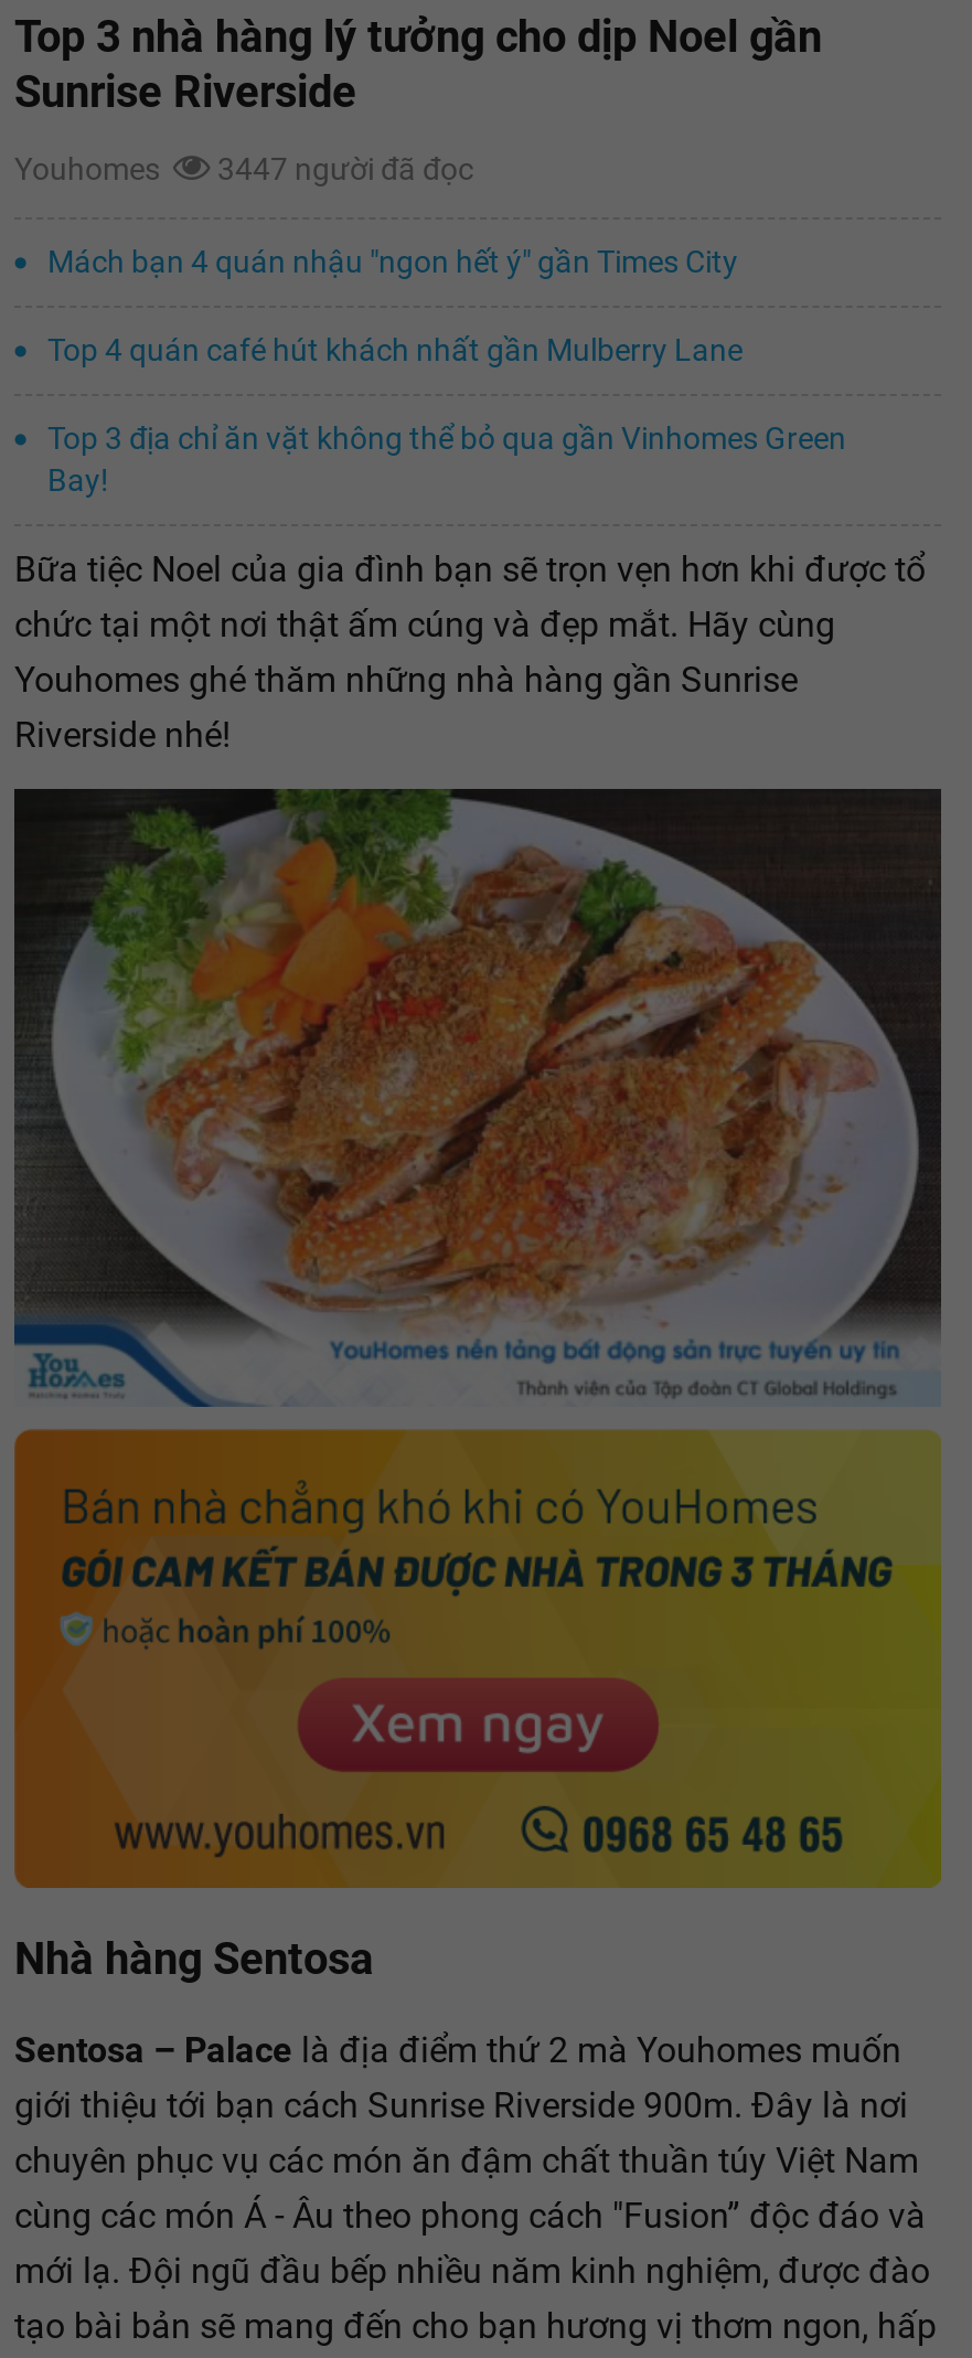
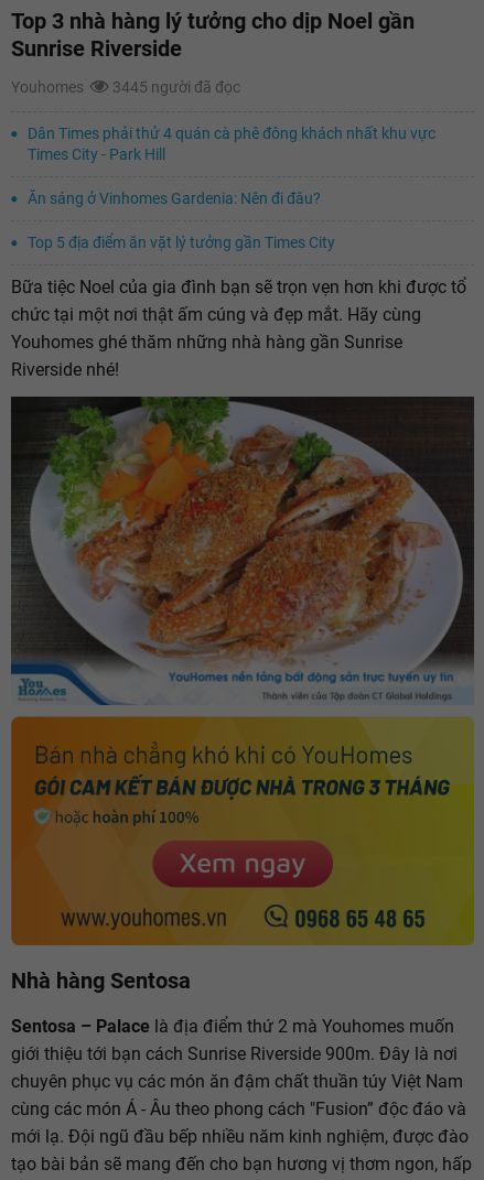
[14,151,487,187] Youhomes 3447 người đã đọc -> [11,78,247,96] Youhomes 3445 người đã đọc
[47,244,738,279] Mách bạn 4 quán nhậu "ngon hết ý" gần Times City -> [28,125,435,163] Dân Times phải thử 4 quán cà phê đông khách nhất khu vực | Times City - Park Hill
[47,332,743,368] Top 4 quán café hút khách nhất gần Mulberry Lane -> [28,190,321,207] Ăn sáng ở Vinhomes Gardenia: Nên đi đâu?
[47,421,846,498] Top 3 địa chỉ ăn vặt không thể bỏ qua gần Vinhomes Green | Bay! -> [28,234,335,251] Top 5 địa điểm ăn vặt lý tưởng gần Times City

